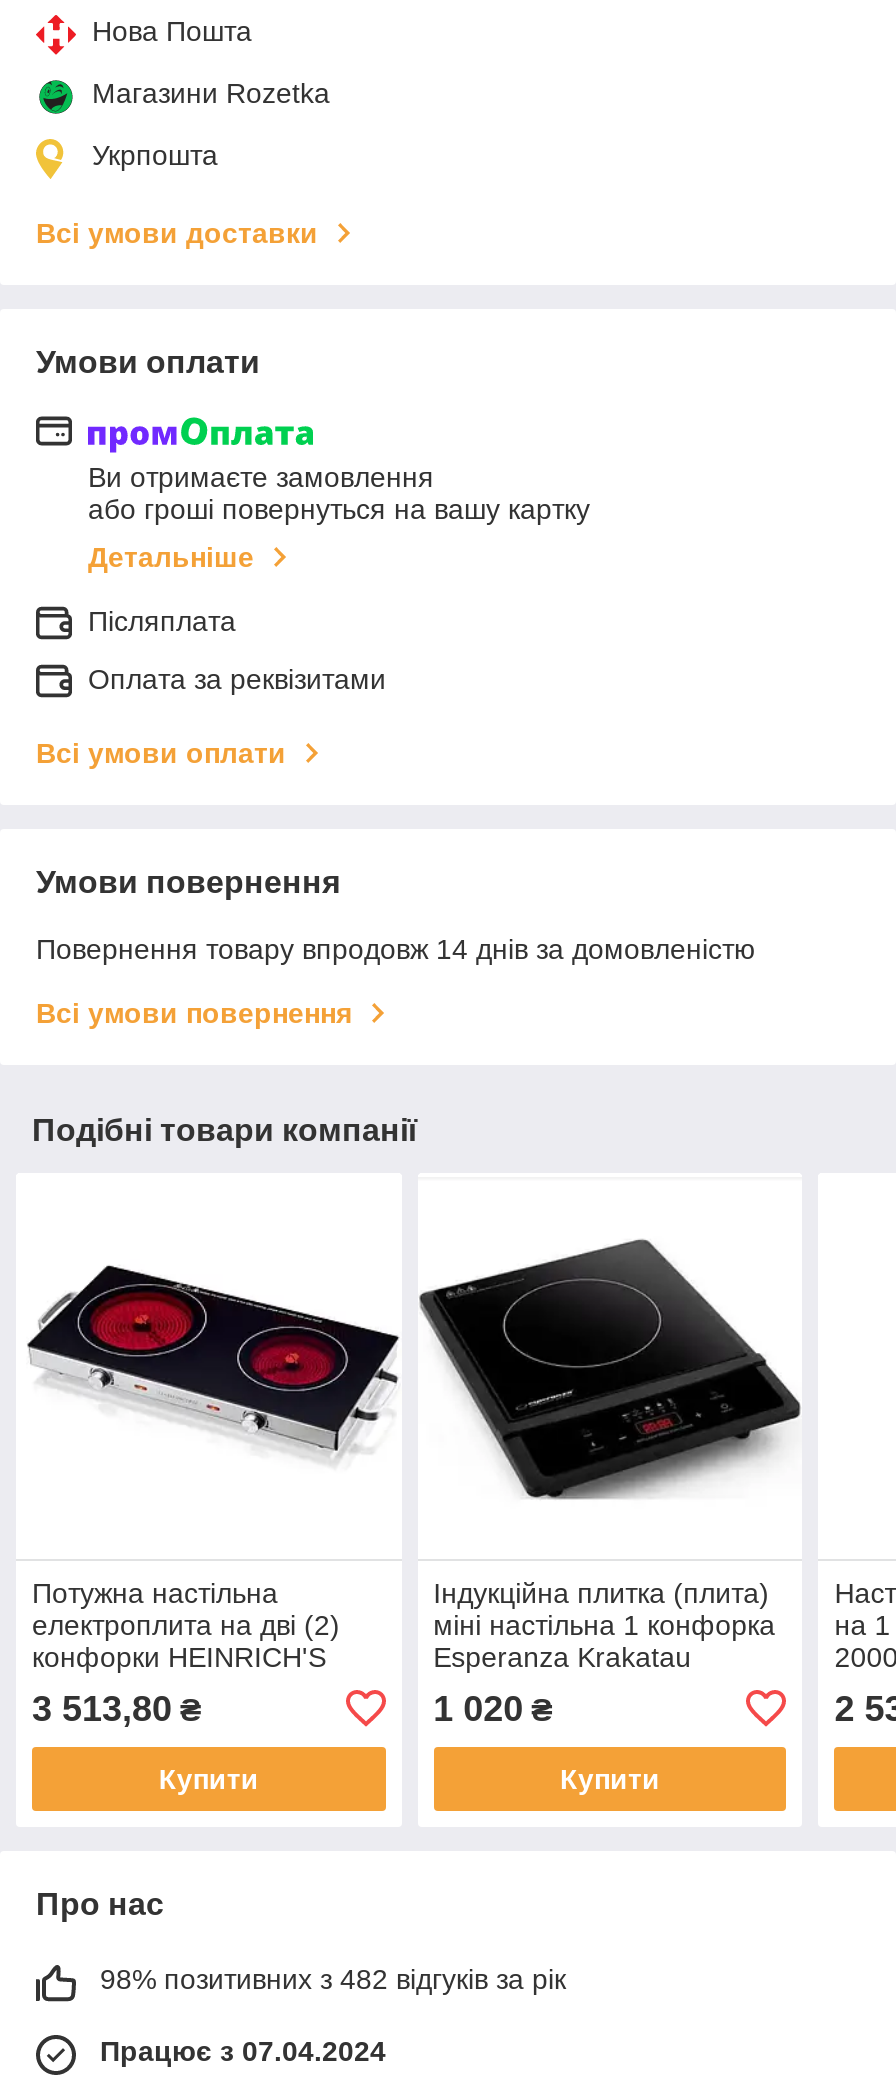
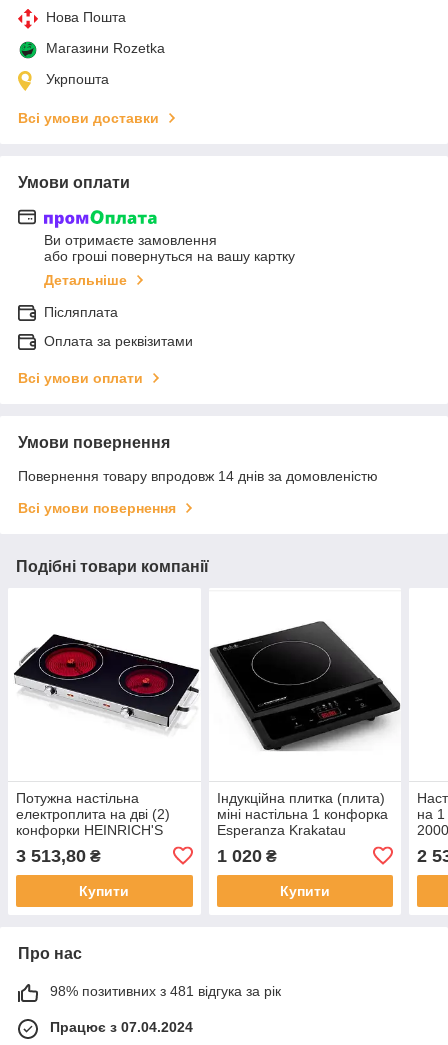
[100,1963,566,1995] 98% позитивних з 482 відгуків за рік -> [50,983,281,999] 98% позитивних з 481 відгука за рік

